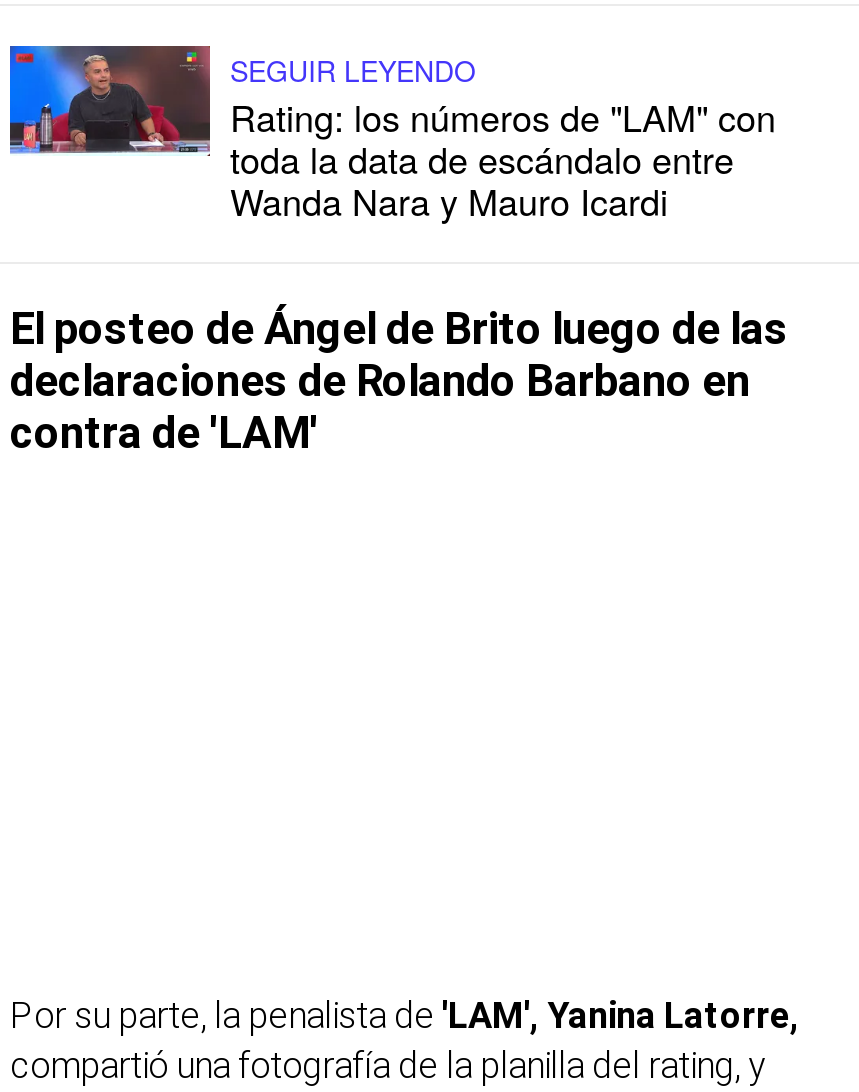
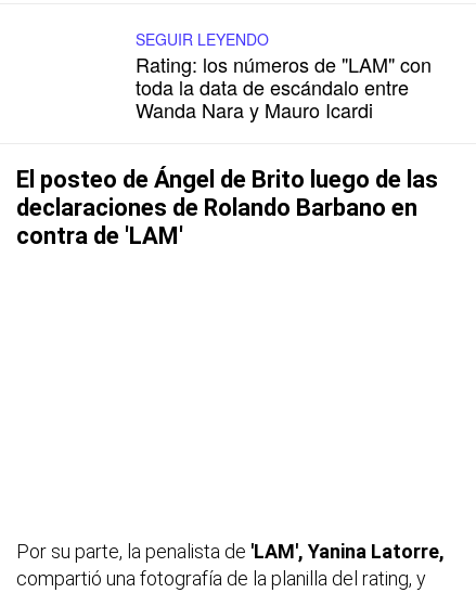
[8,44,212,156] [image] -> none

